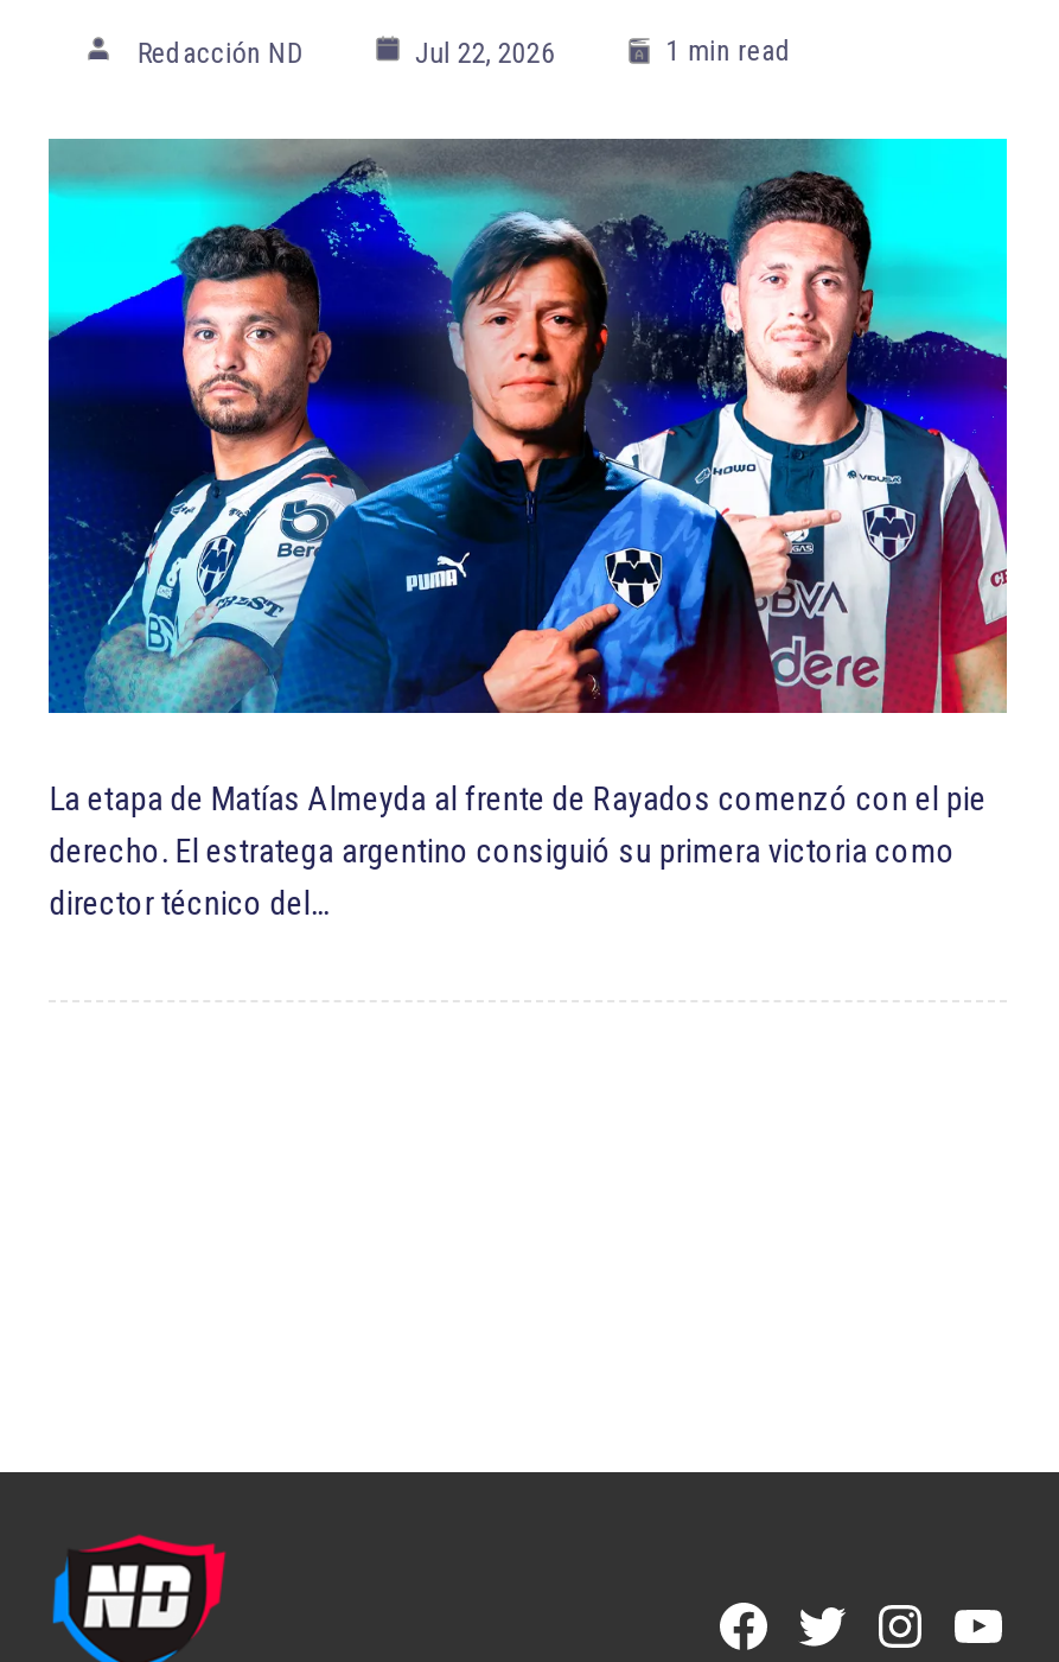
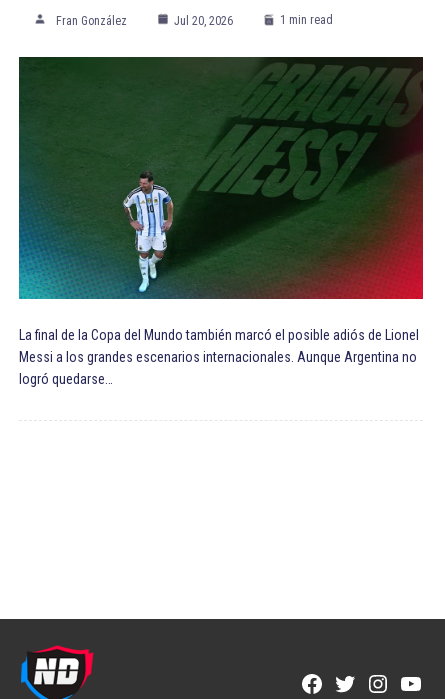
[137,37,555,70] Redacción ND | Jul 22, 2026 -> [56,14,233,28] Fran González | Jul 20, 2026
[46,136,1009,922] [image] | La etapa de Matías Almeyda al frente de Rayados comenzó con el pie | derecho. El estratega argentino consiguió su primera victoria como | director técnico del… -> [18,56,424,387] [image] | La final de la Copa del Mundo también marcó el posible adiós de Lionel | Messi a los grandes escenarios internacionales. Aunque Argentina no | logró quedarse…

